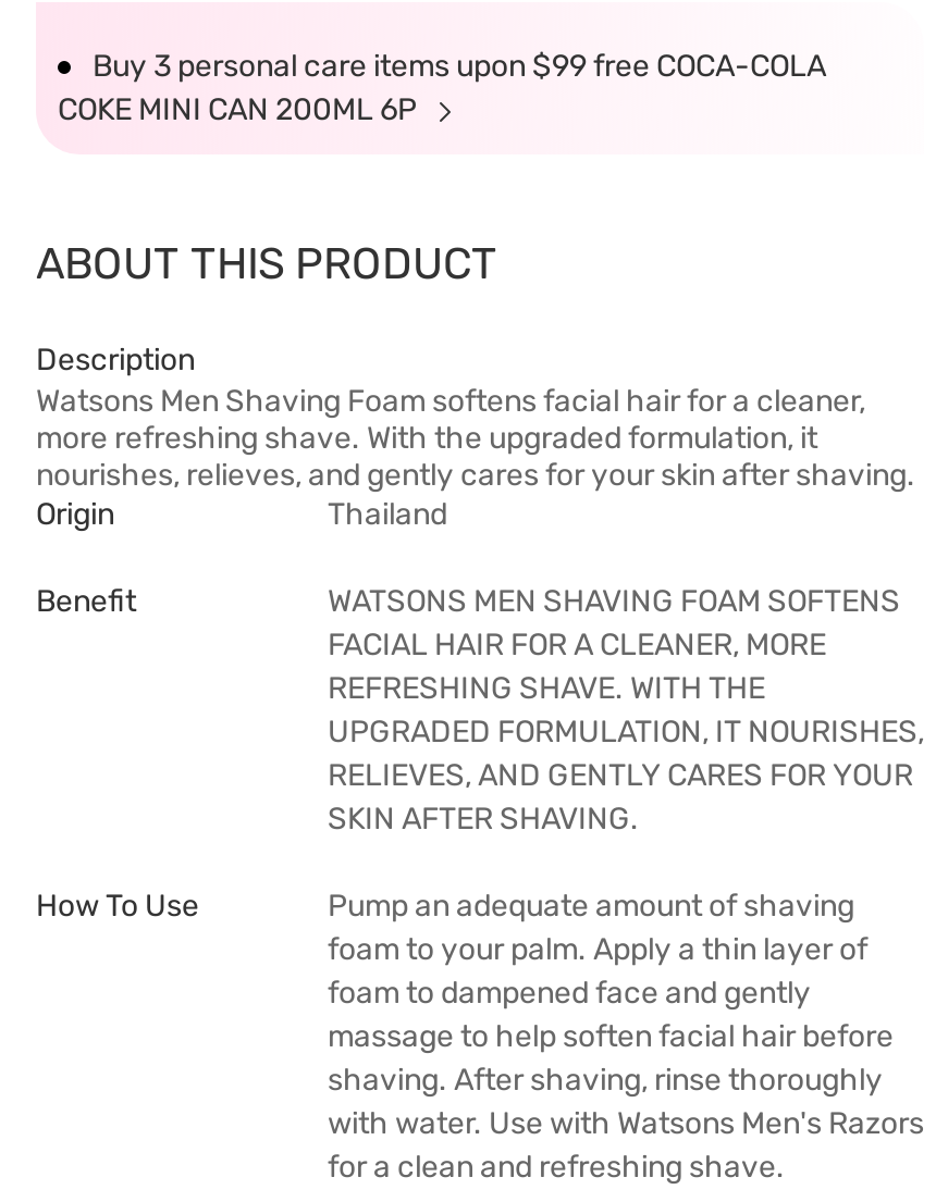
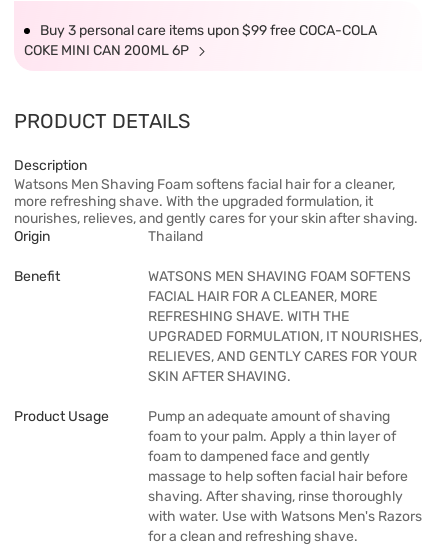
[36,237,497,289] ABOUT THIS PRODUCT -> [14,109,190,133] PRODUCT DETAILS
[36,888,199,925] How To Use -> [14,408,109,425] Product Usage

